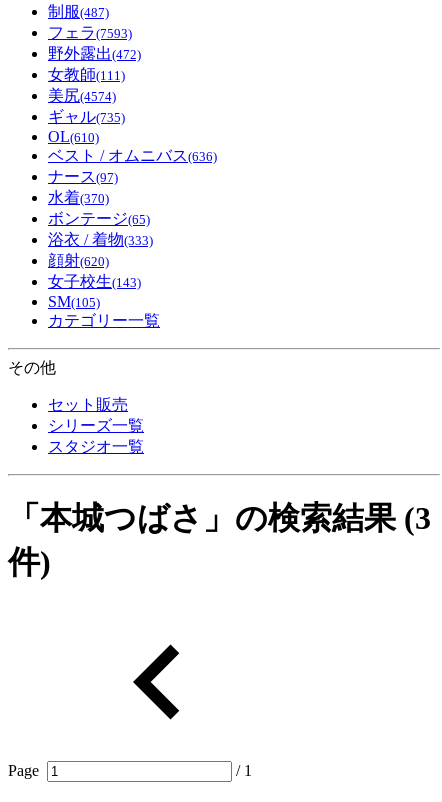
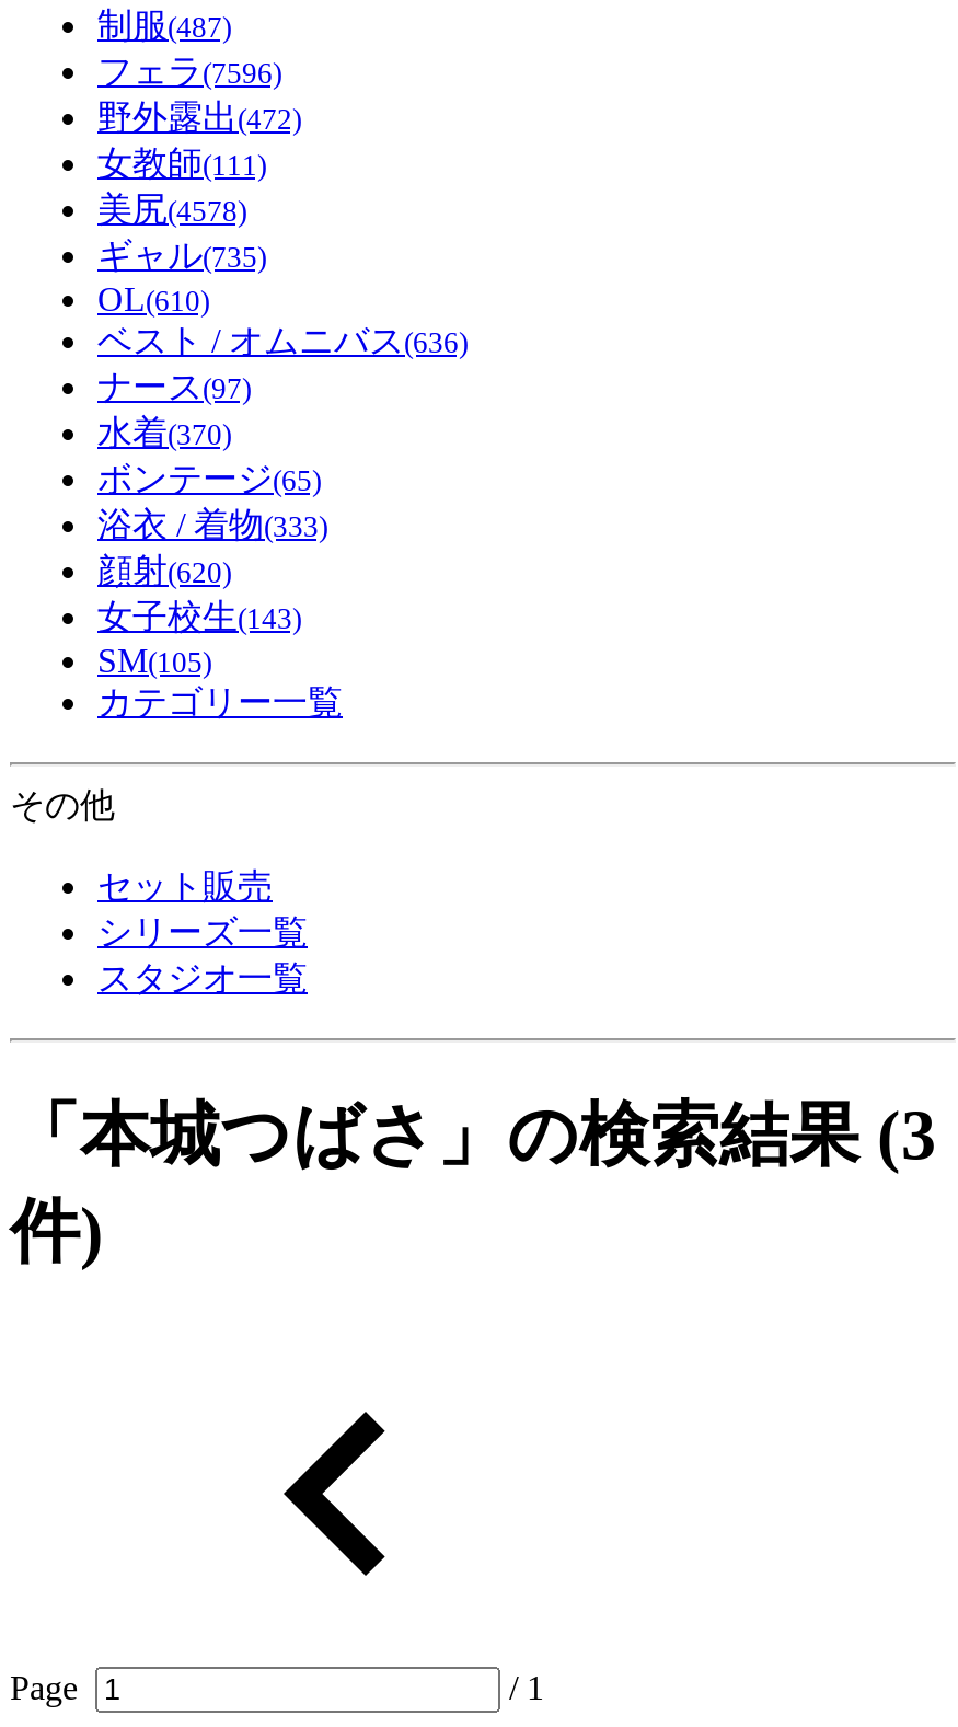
[48,24,132,41] フェラ(7593) -> [97,52,281,89] フェラ(7596)
[48,87,116,104] 美尻(4574) -> [97,190,246,227] 美尻(4578)

